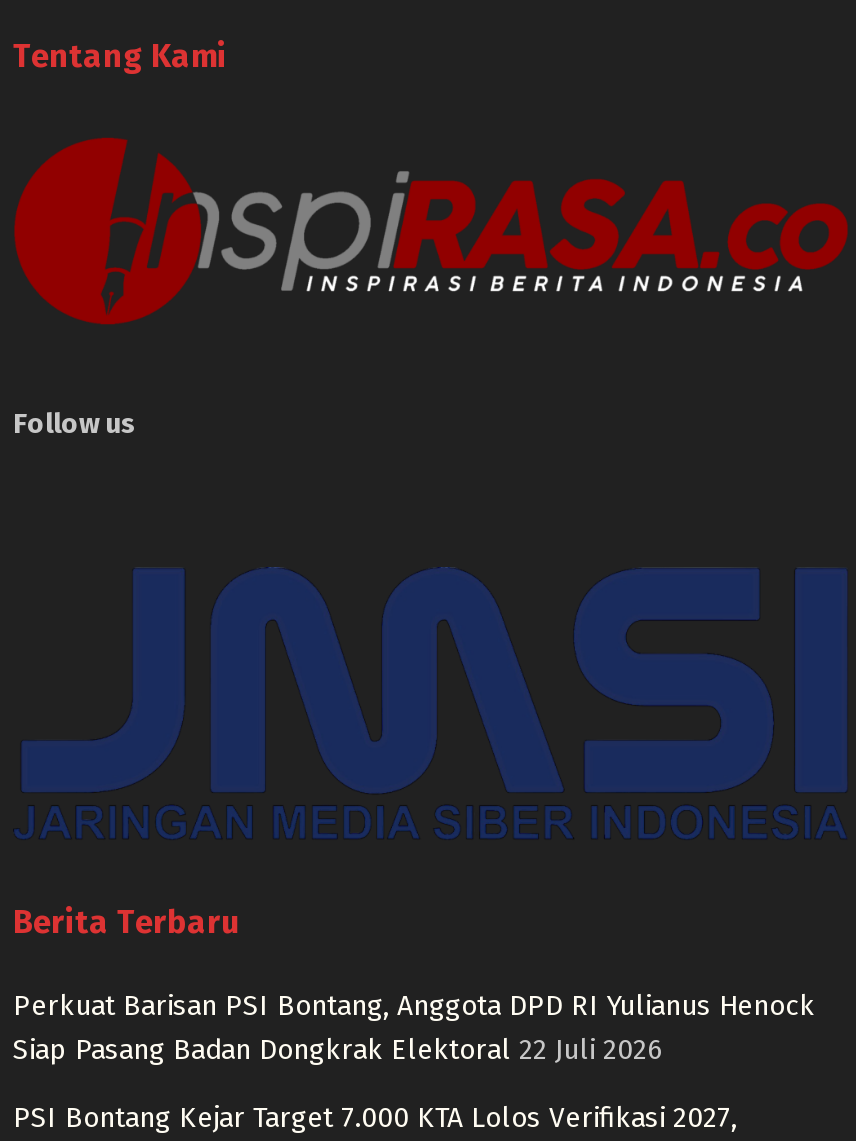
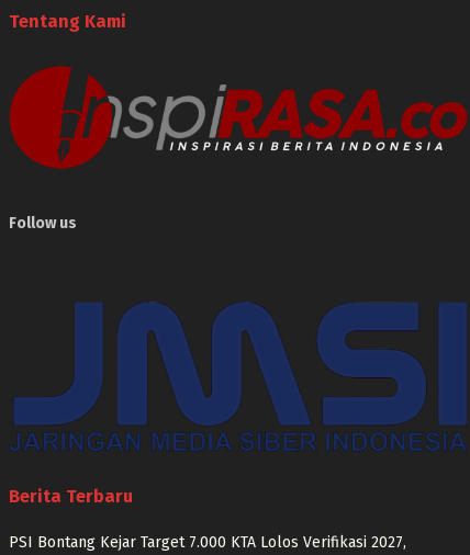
[13,989,815,1067] Perkuat Barisan PSI Bontang, Anggota DPD RI Yulianus Henock | Siap Pasang Badan Dongkrak Elektoral 22 Juli 2026 -> none

